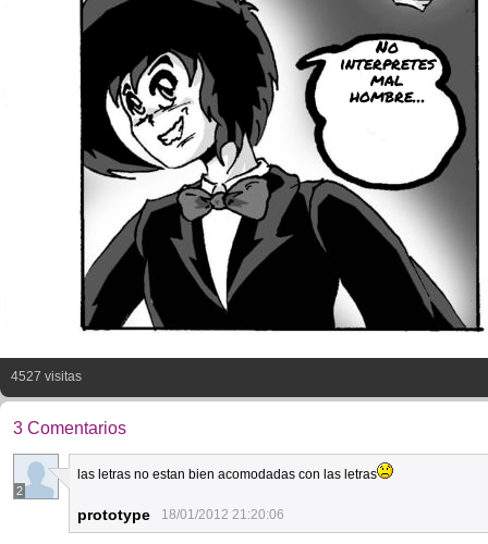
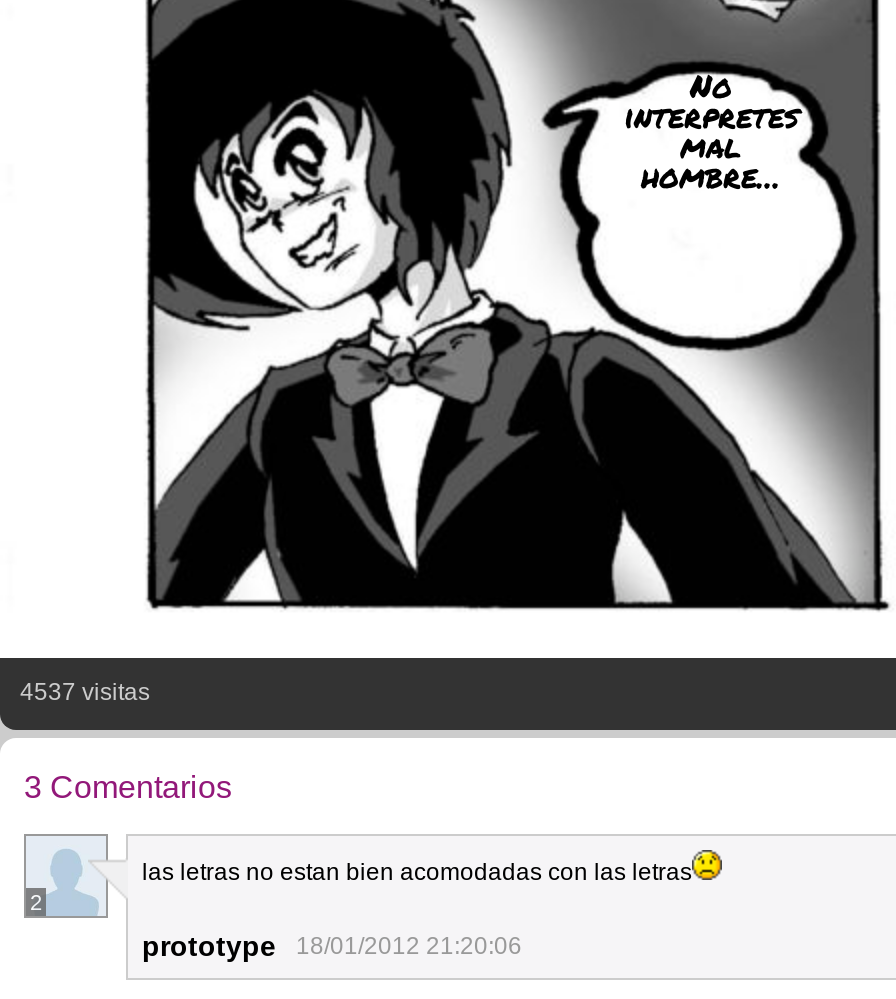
[11,369,82,384] 4527 visitas -> [20,678,150,706] 4537 visitas

